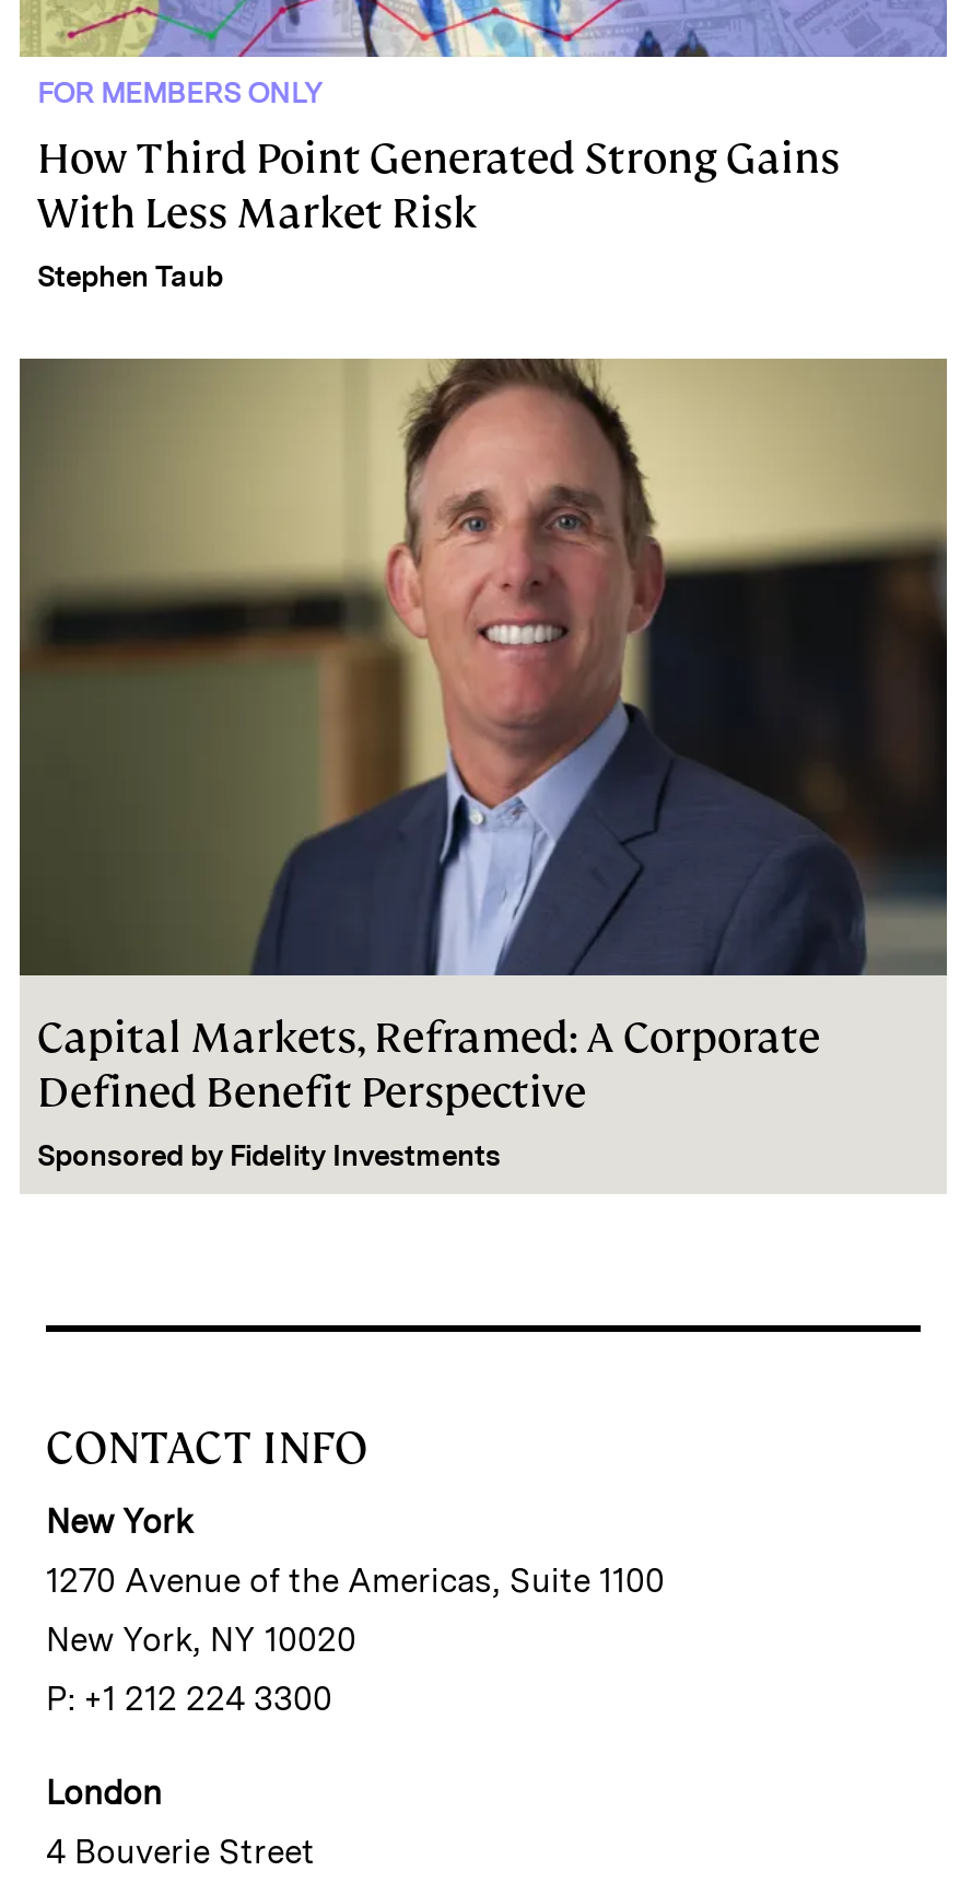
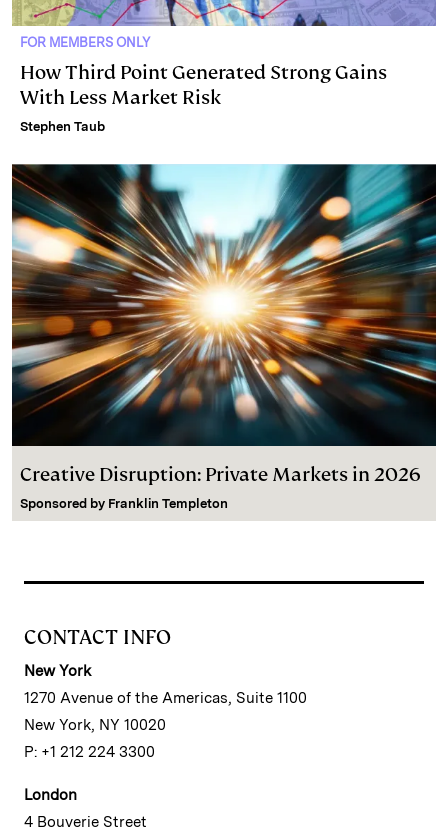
[20,356,949,1173] [image] | Capital Markets, Reframed: A Corporate | Defined Benefit Perspective | Sponsored by Fidelity Investments -> [11,163,437,511] [image] | Creative Disruption: Private Markets in 2026 | Sponsored by Franklin Templeton

